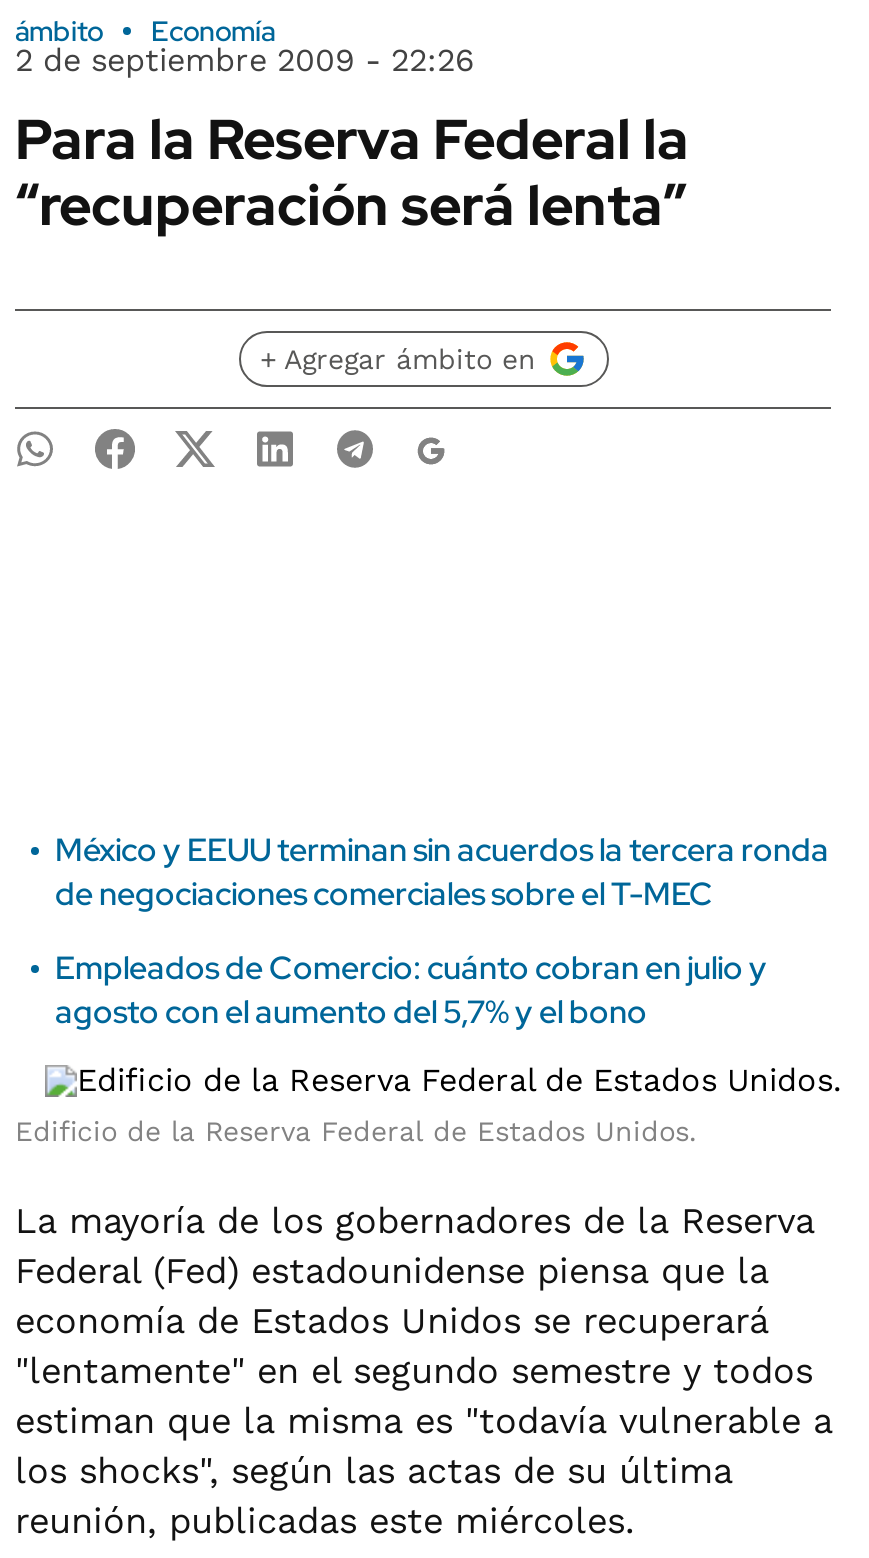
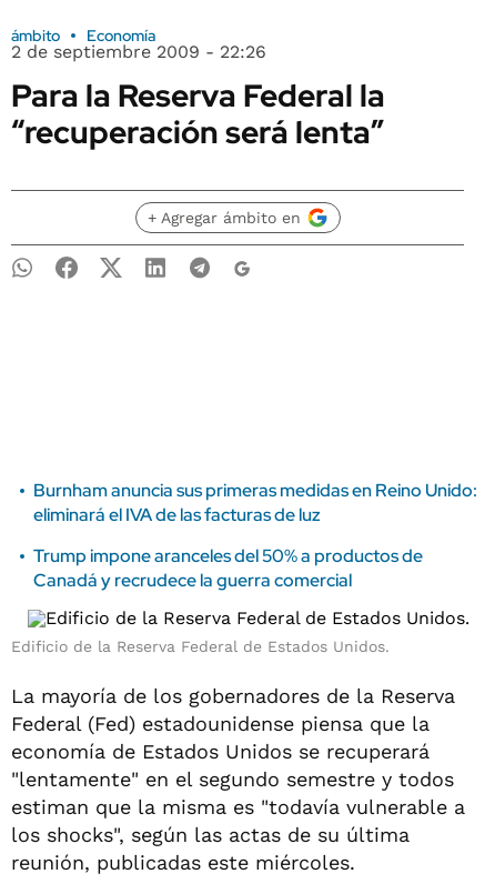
[55,829,829,915] México y EEUU terminan sin acuerdos la tercera ronda | de negociaciones comerciales sobre el T-MEC -> [33,479,477,526] Burnham anuncia sus primeras medidas en Reino Unido: | eliminará el IVA de las facturas de luz
[55,947,767,1033] Empleados de Comercio: cuánto cobran en julio y | agosto con el aumento del 5,7% y el bono -> [33,544,423,592] Trump impone aranceles del 50% a productos de | Canadá y recrudece la guerra comercial

